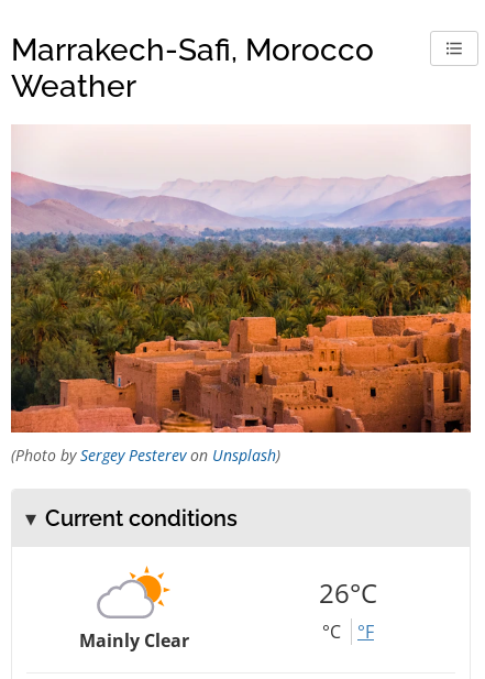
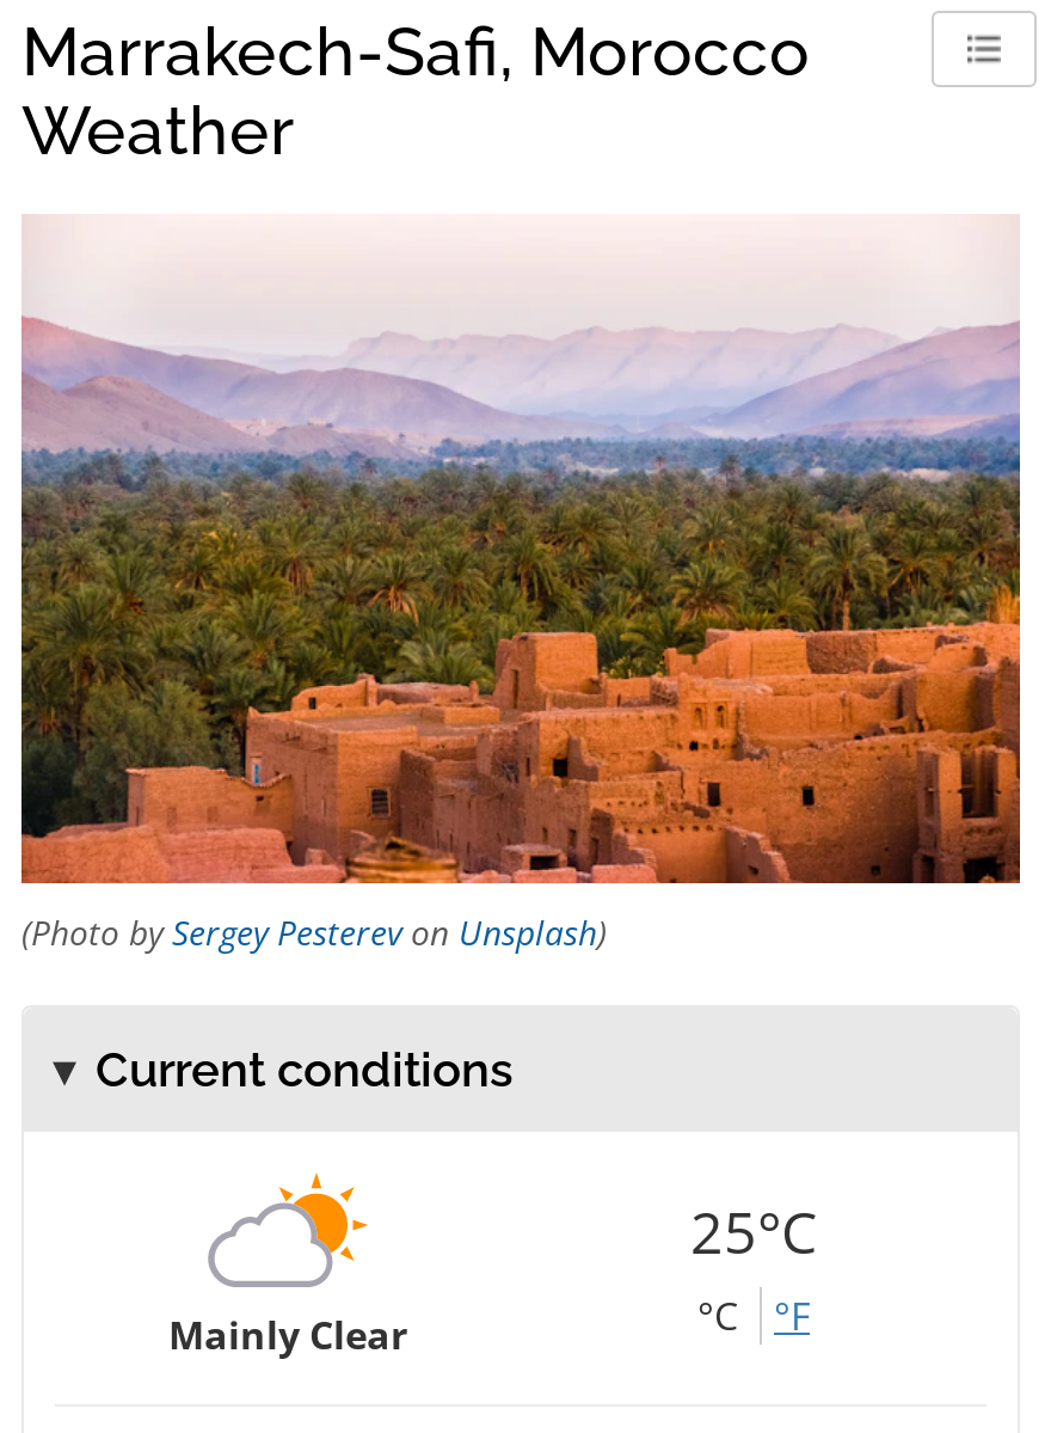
[319,575,377,611] 26°C -> [690,1192,817,1271] 25°C

